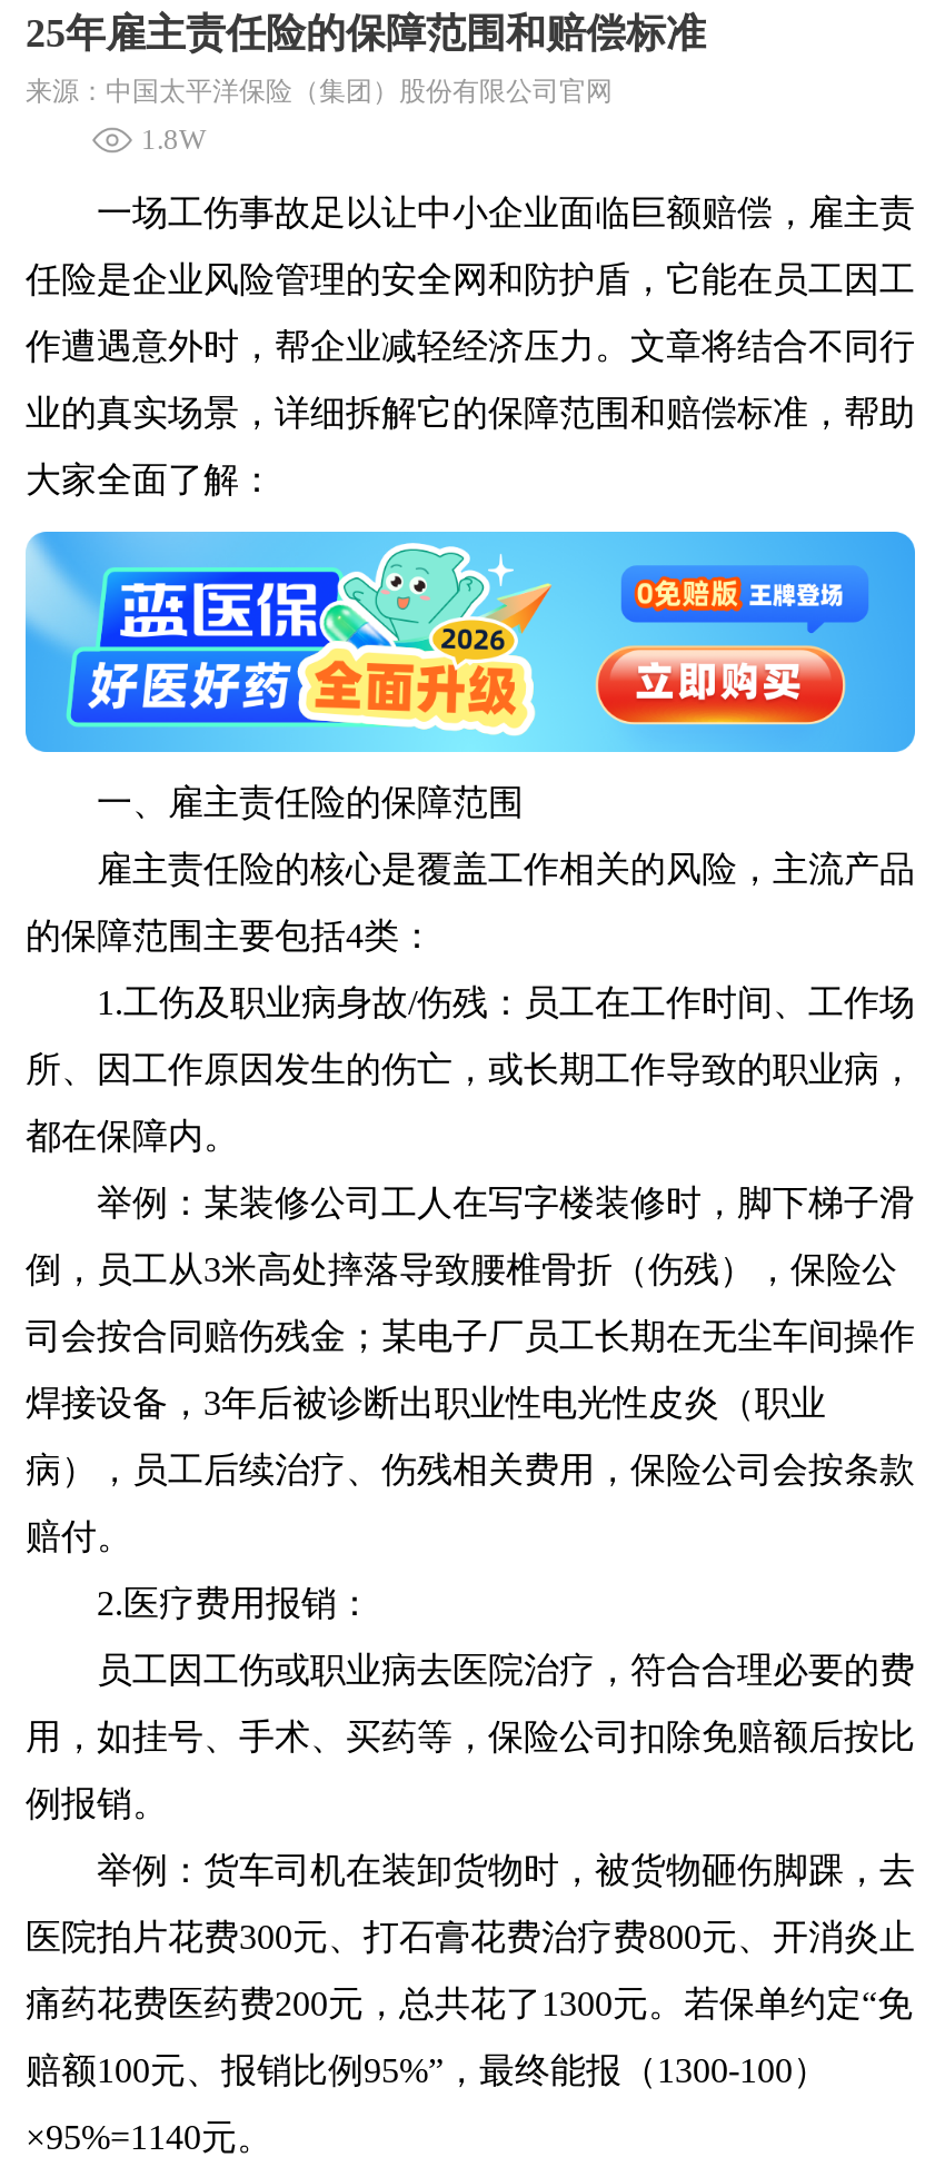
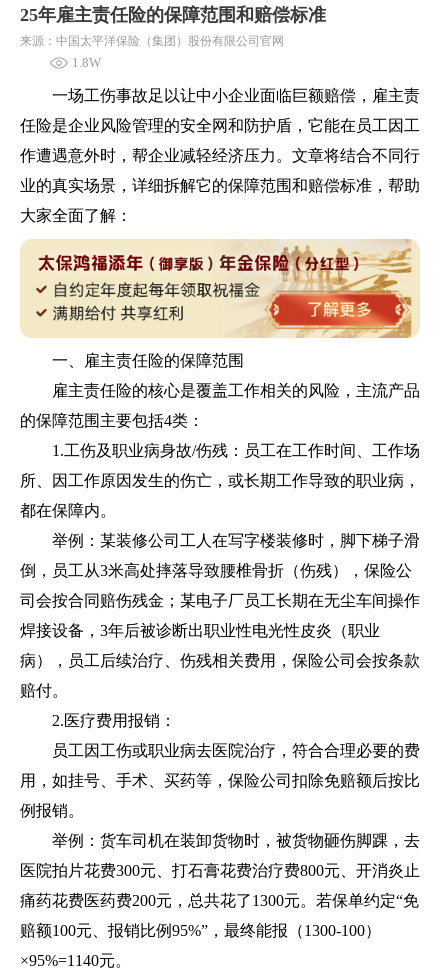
[23,530,917,754] [image] -> [20,238,420,339] [image]

